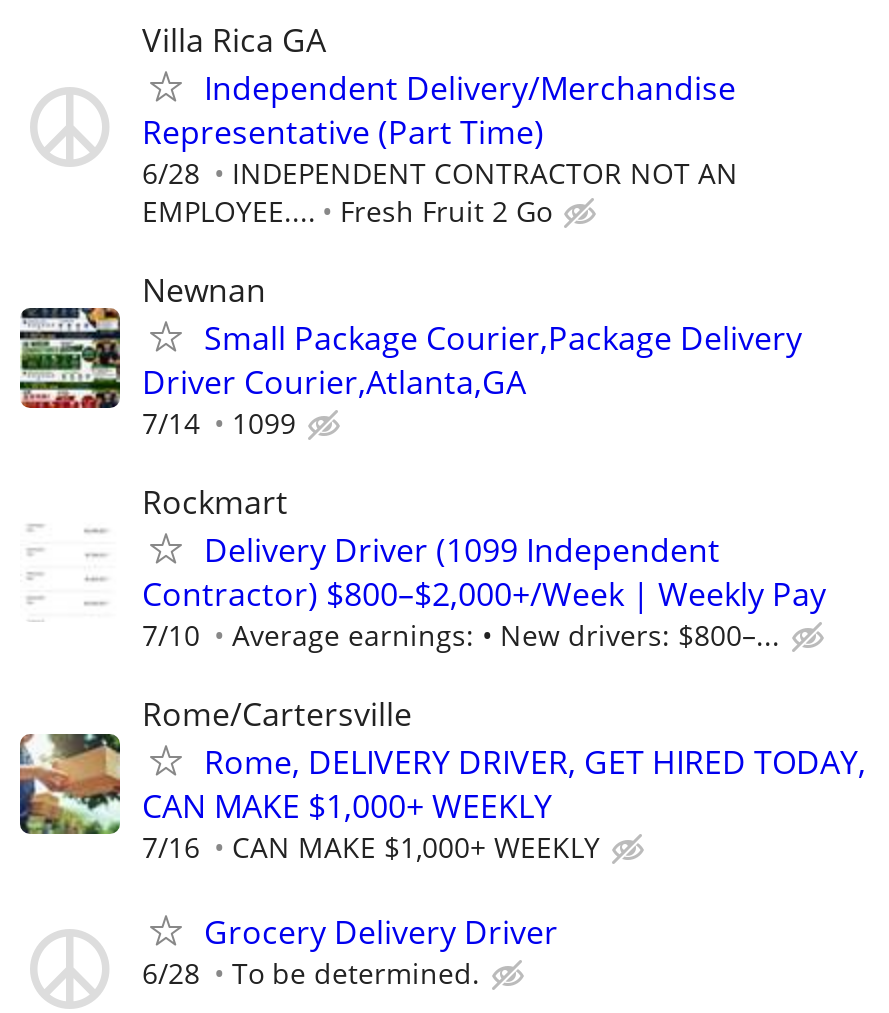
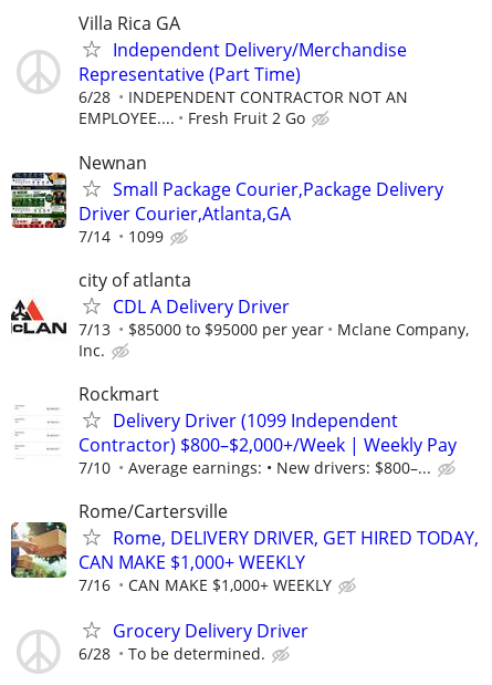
none -> [10,267,469,360] [image] | city of atlanta | CDL A Delivery Driver | 7/13 | $85000 to $95000 per year | Mclane Company, | Inc.

